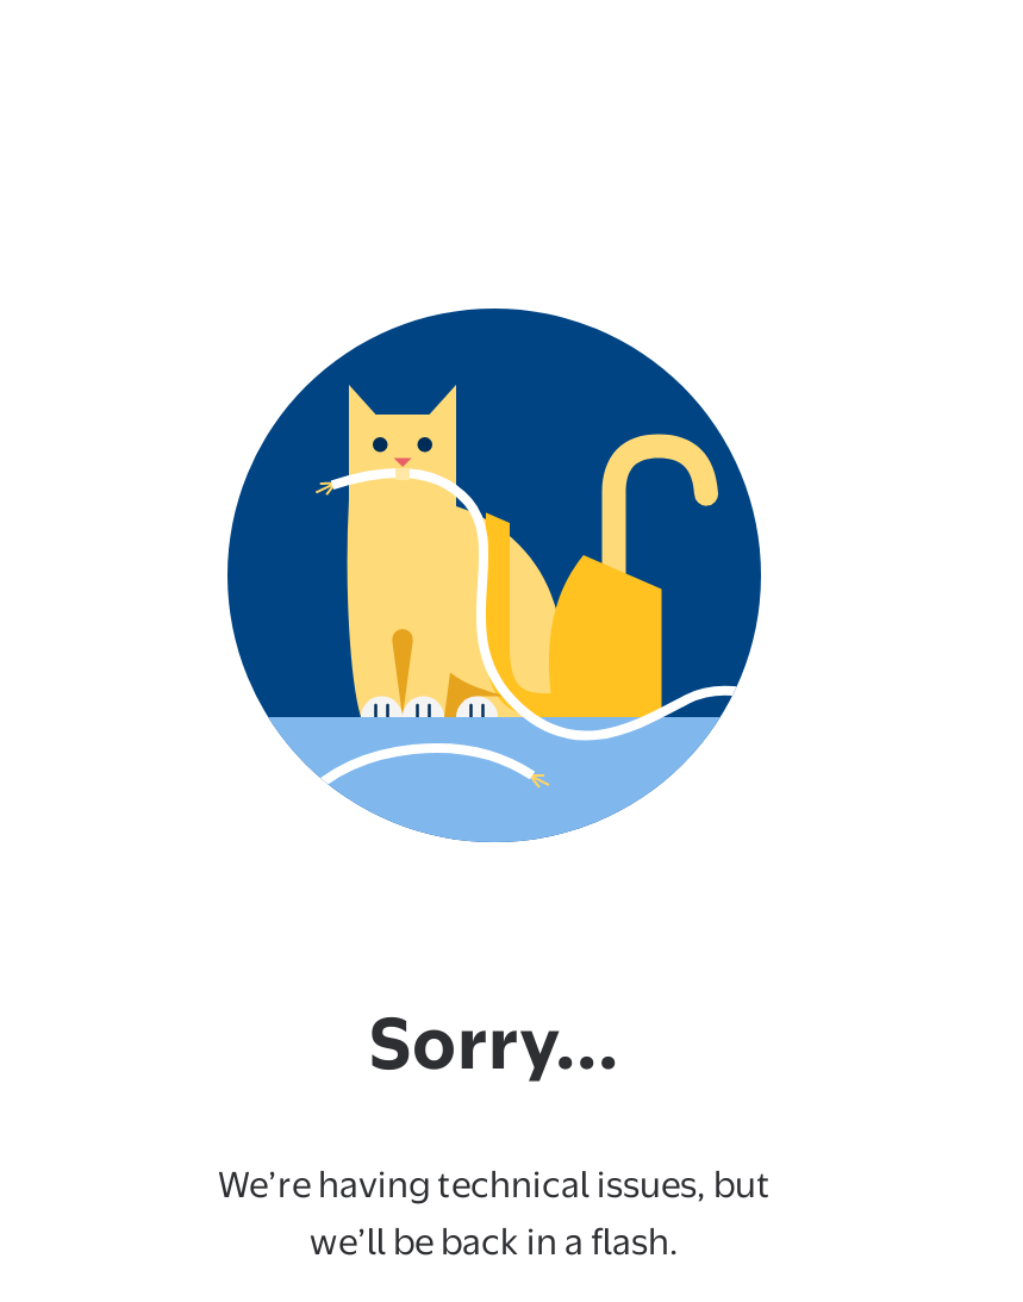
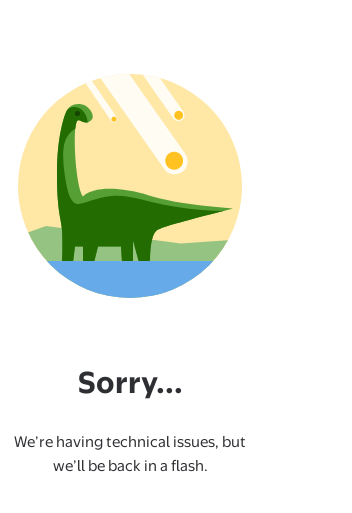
[225,306,763,790] [image] -> [18,74,242,275] [image]

